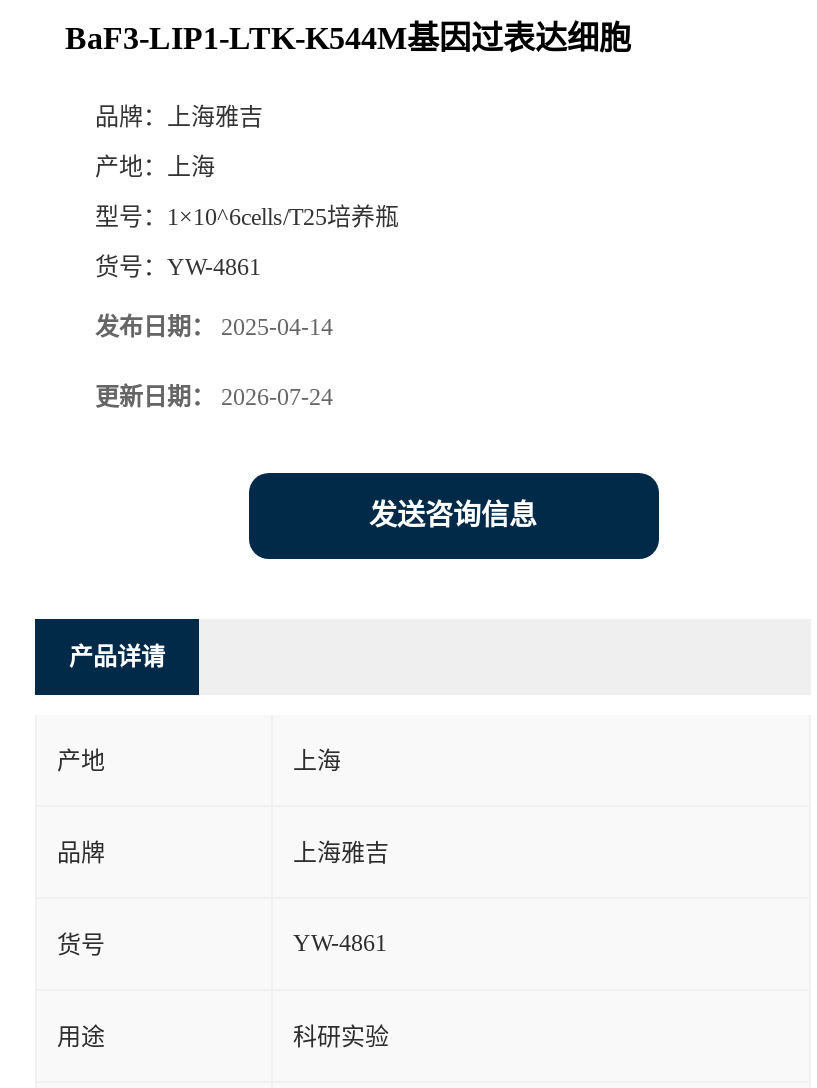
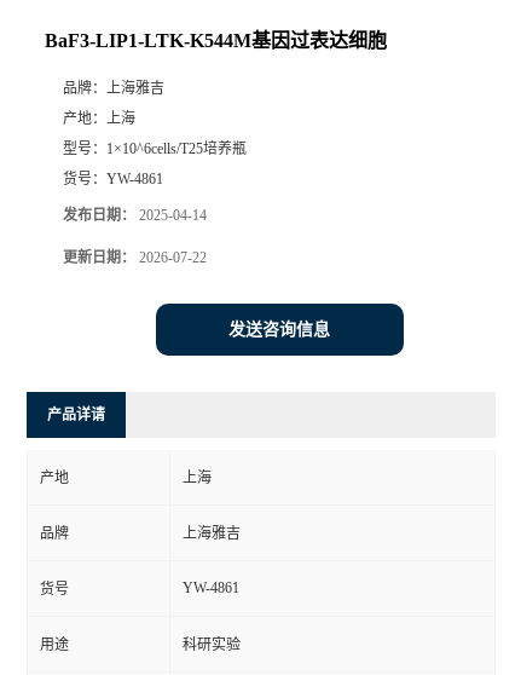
[95,384,333,412] 更新日期：2026-07-24 -> [63,250,207,266] 更新日期：2026-07-22

